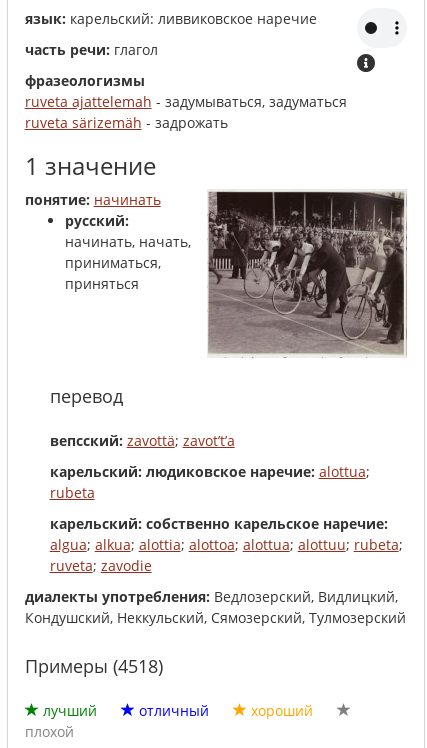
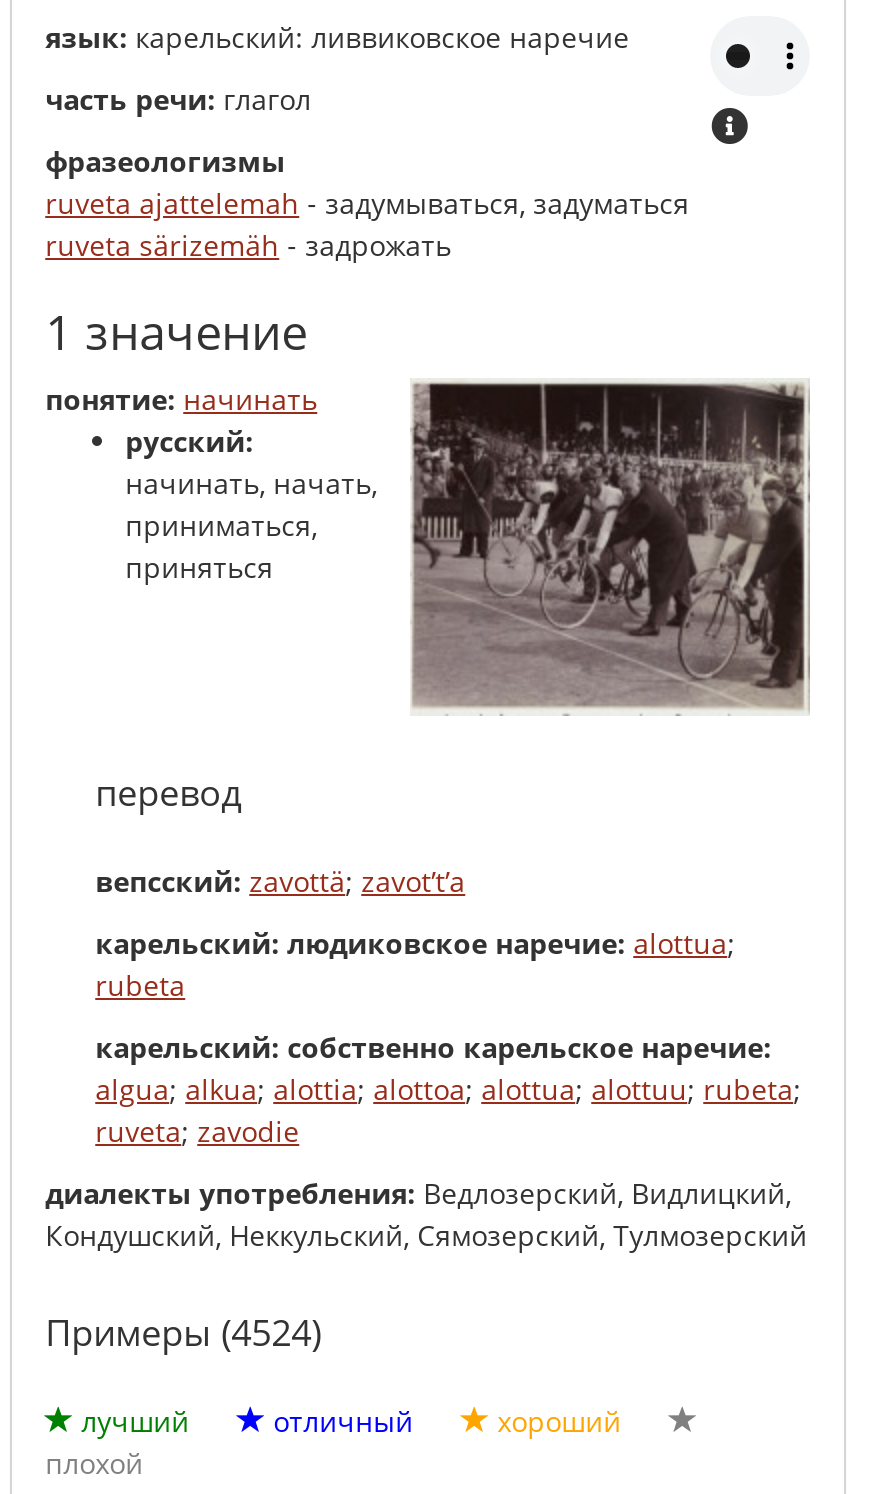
[25,654,163,678] Примеры (4518) -> [45,1308,321,1356] Примеры (4524)

